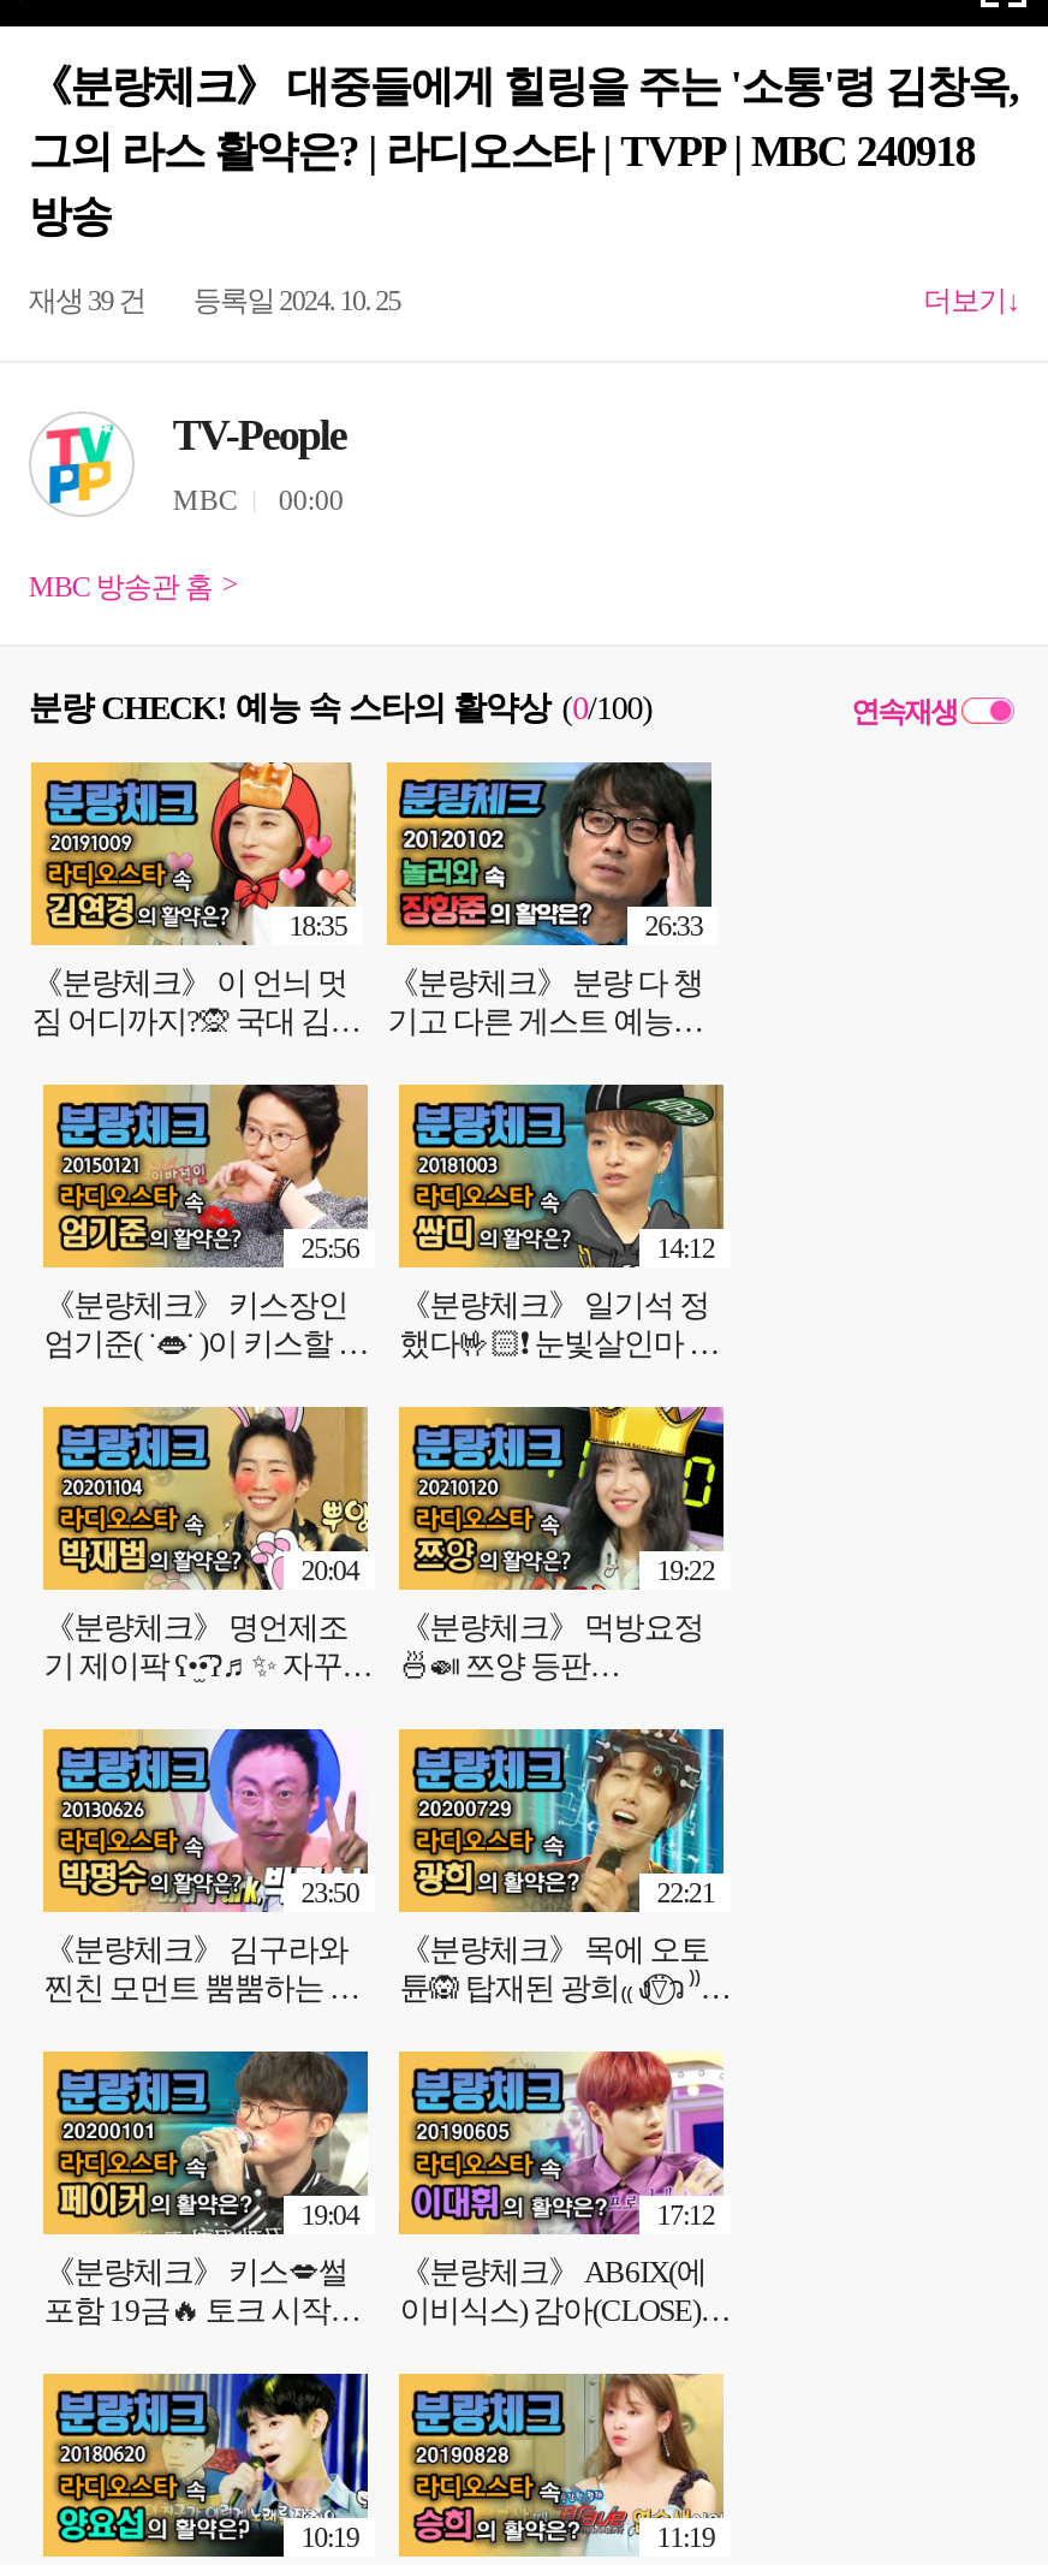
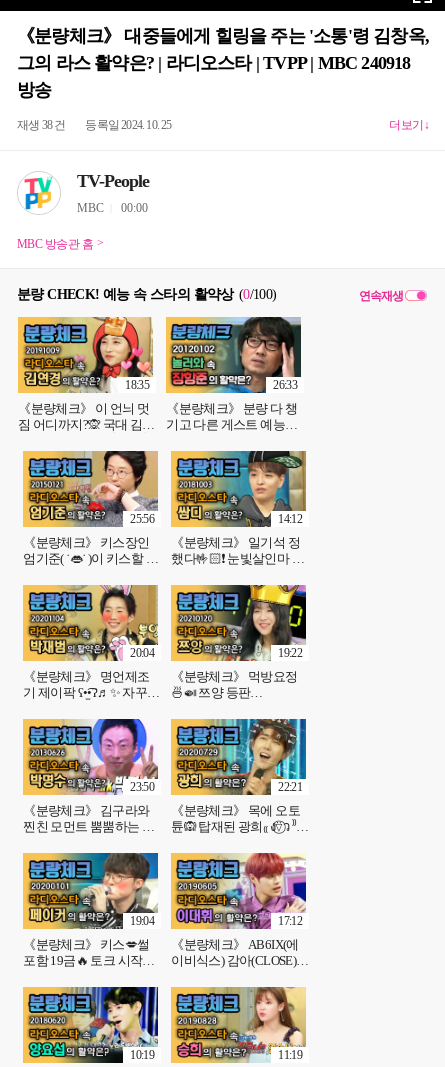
[29,284,400,317] 재생 39 건 등록일 2024. 10. 25 -> [17,118,171,132] 재생 38 건 등록일 2024. 10. 25

